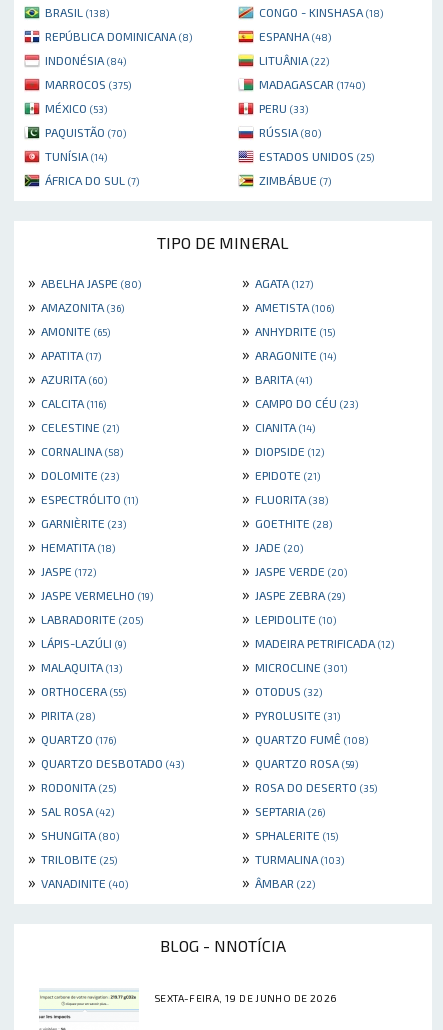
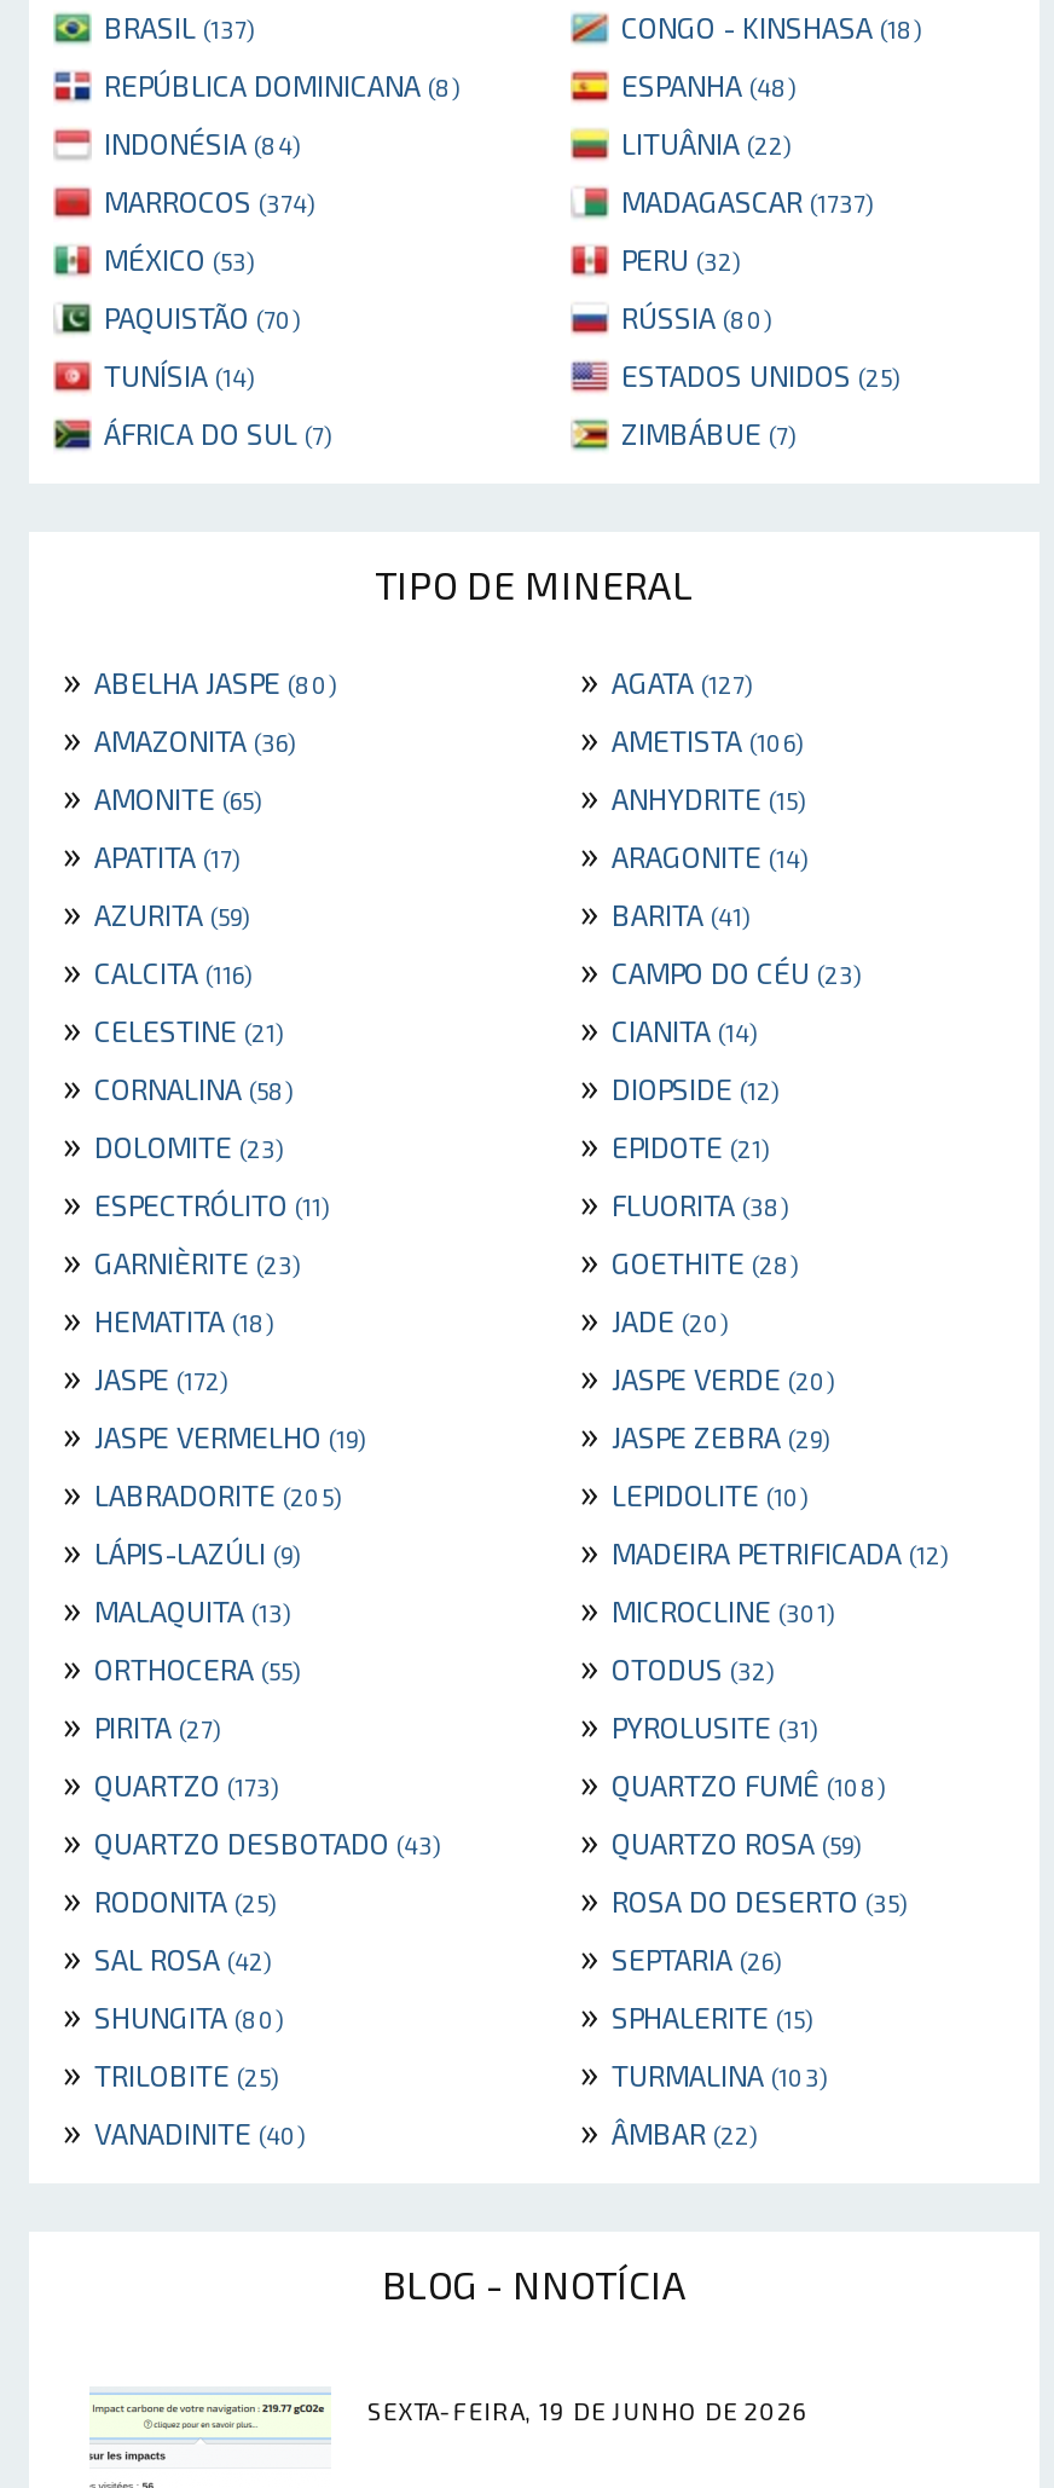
[45,5,109,19] BRASIL (138) -> [104,10,254,44] BRASIL (137)
[45,77,131,91] MARROCOS (375) -> [104,184,314,218] MARROCOS (374)
[259,77,365,91] MADAGASCAR (1740) -> [621,184,873,218] MADAGASCAR (1737)
[259,101,308,115] PERU (33) -> [621,243,740,276] PERU (32)
[24,368,107,387] » AZURITA (60) -> [53,888,249,934] » AZURITA (59)
[24,704,95,723] » PIRITA (28) -> [53,1700,220,1746] » PIRITA (27)
[24,728,116,747] » QUARTZO (176) -> [53,1759,278,1804] » QUARTZO (173)

